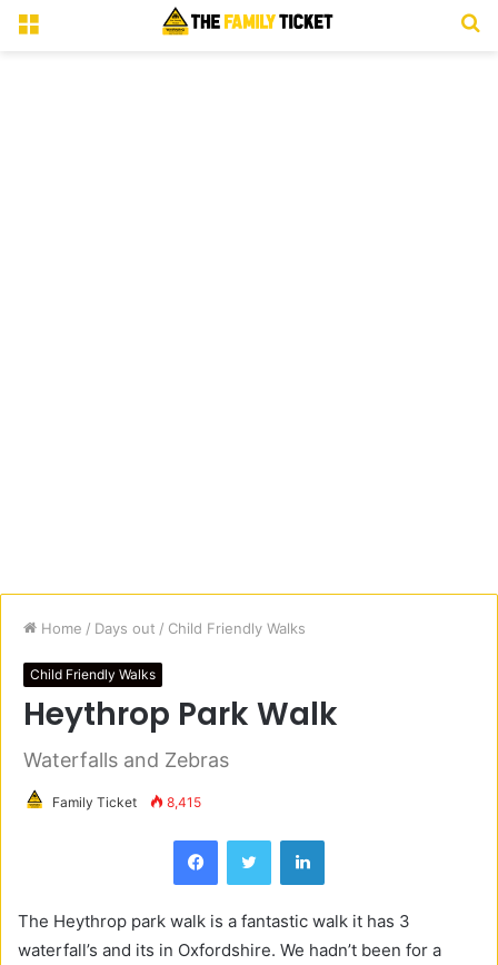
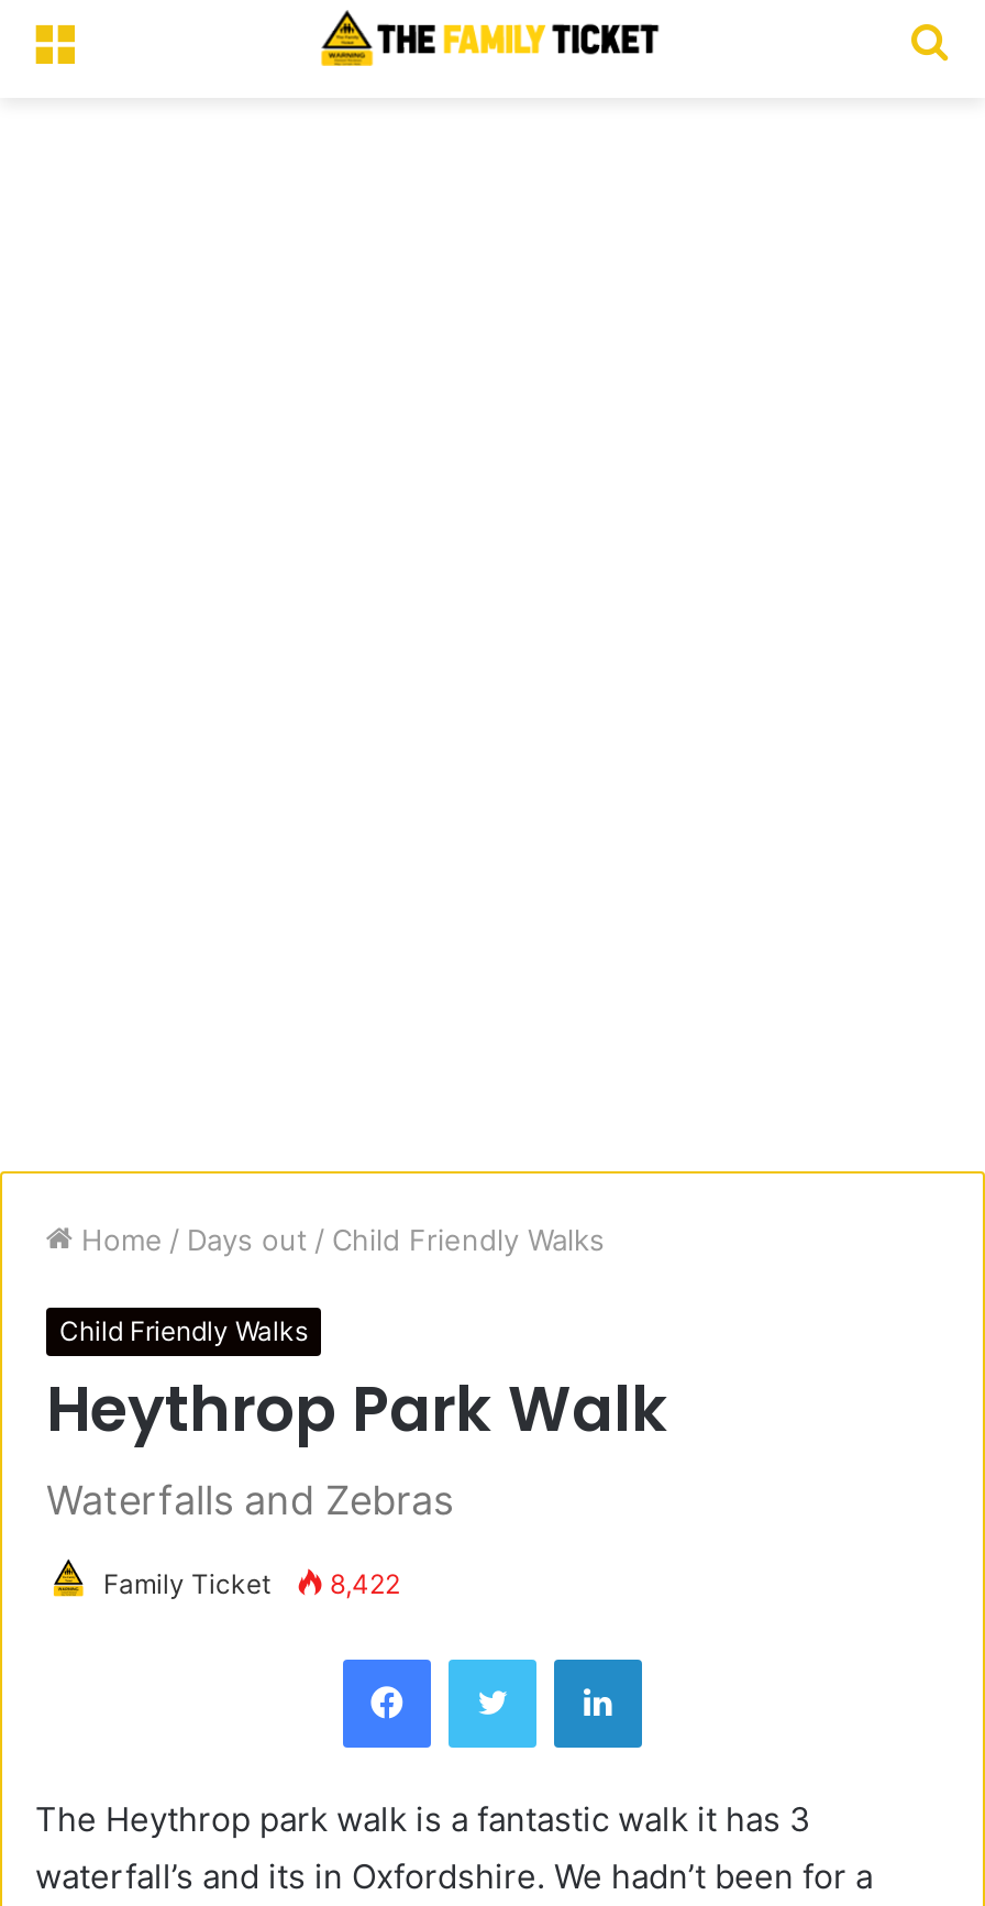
[52,794,201,811] Family Ticket 8,415 -> [103,1567,400,1600] Family Ticket 8,422

